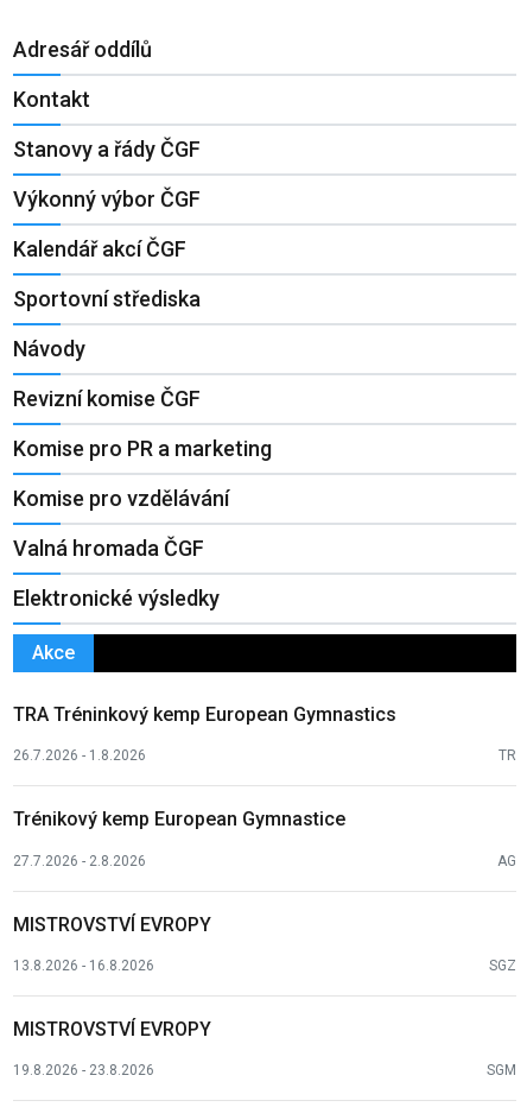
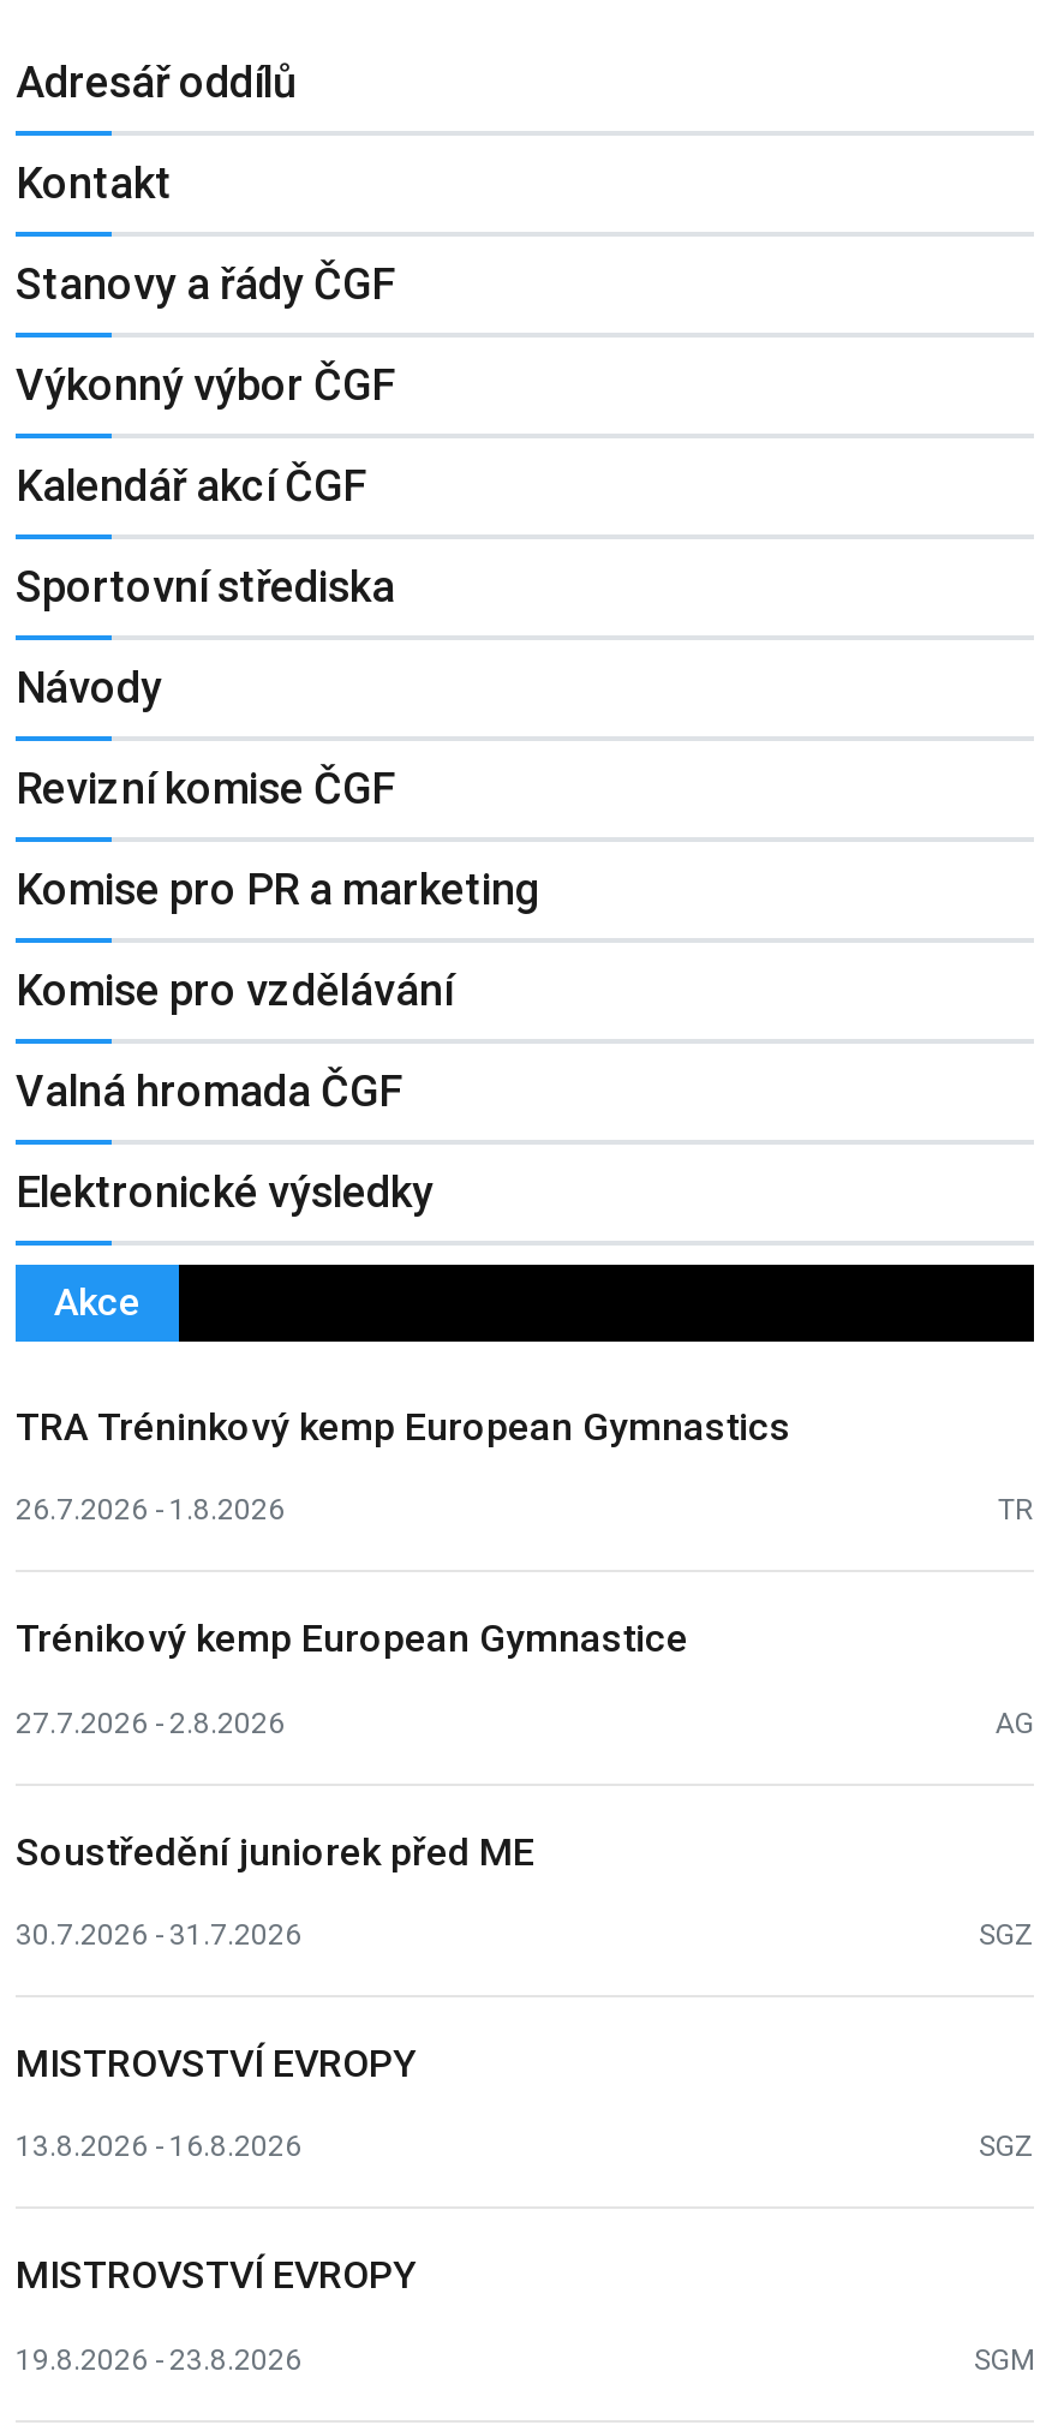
none -> [16,1829,1034,1952] Soustředění juniorek před ME | 30.7.2026 - 31.7.2026 | SGZ

